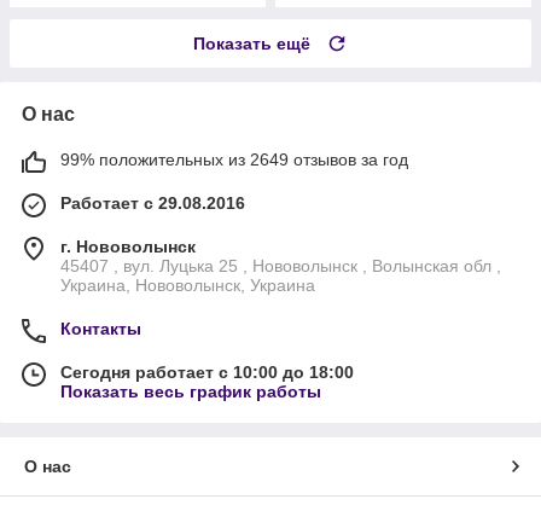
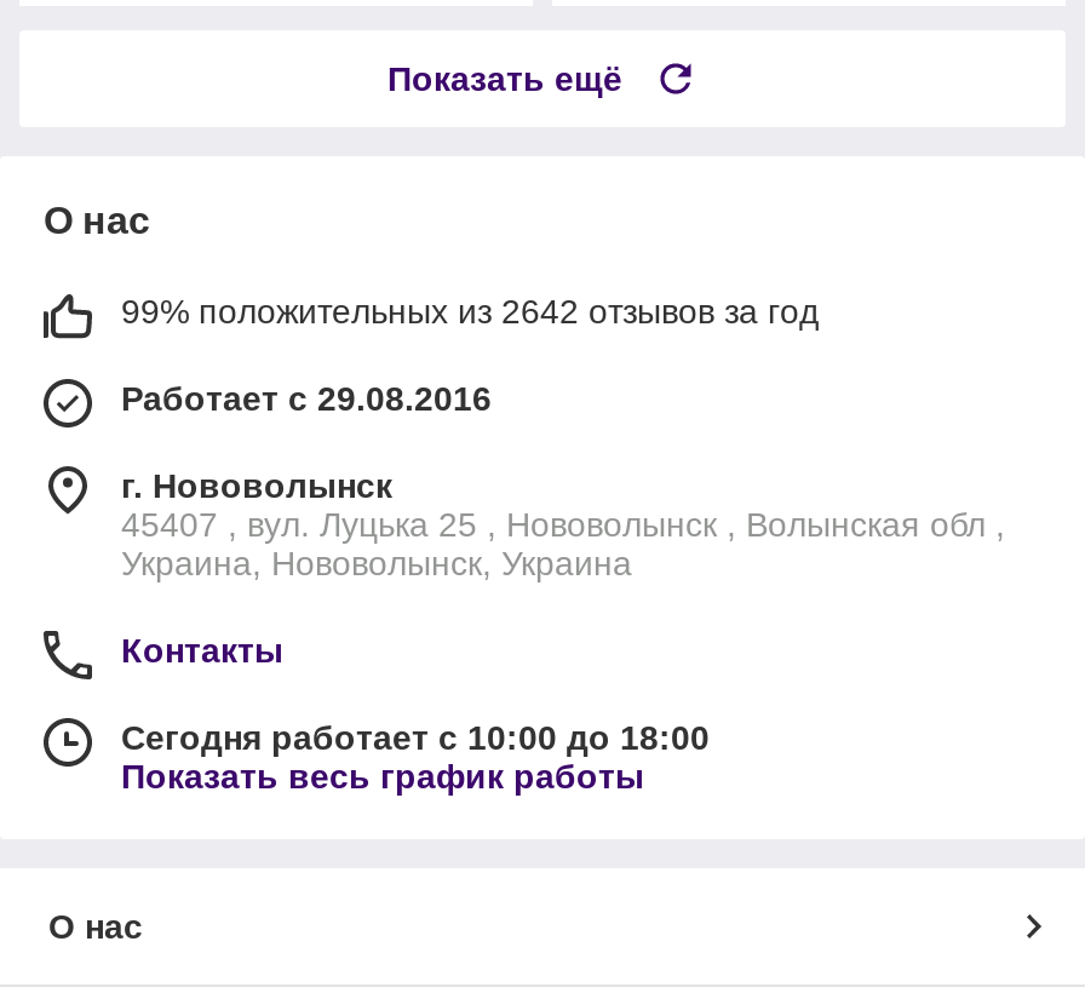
[60,150,408,170] 99% положительных из 2649 отзывов за год -> [121,293,819,332] 99% положительных из 2642 отзывов за год

